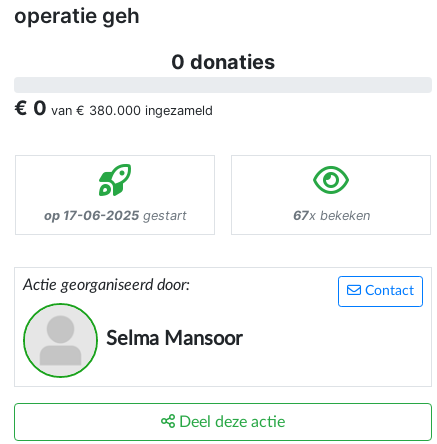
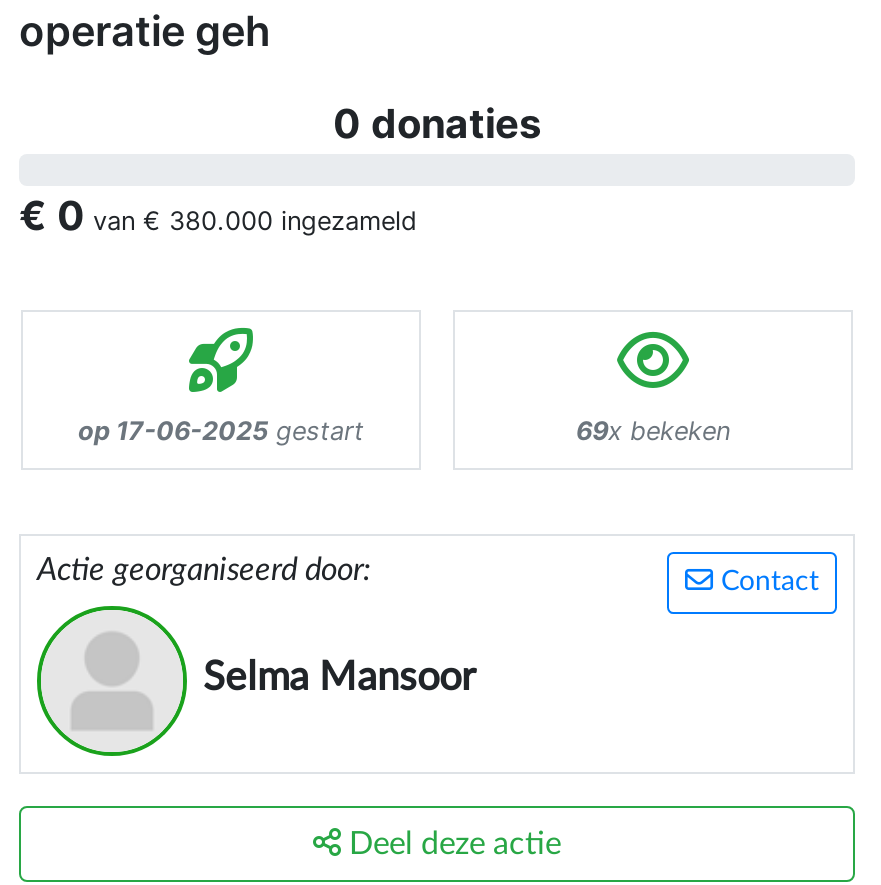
[292,208,369,223] 67x bekeken -> [576,417,730,447] 69x bekeken

